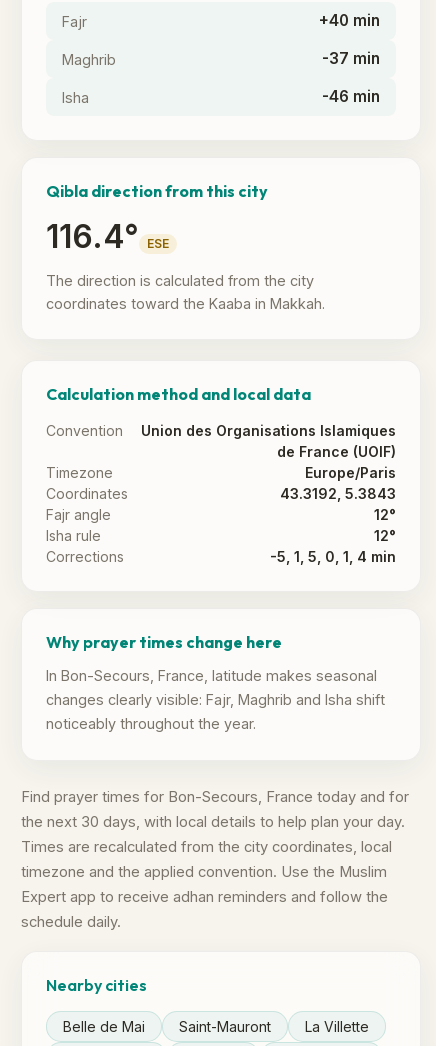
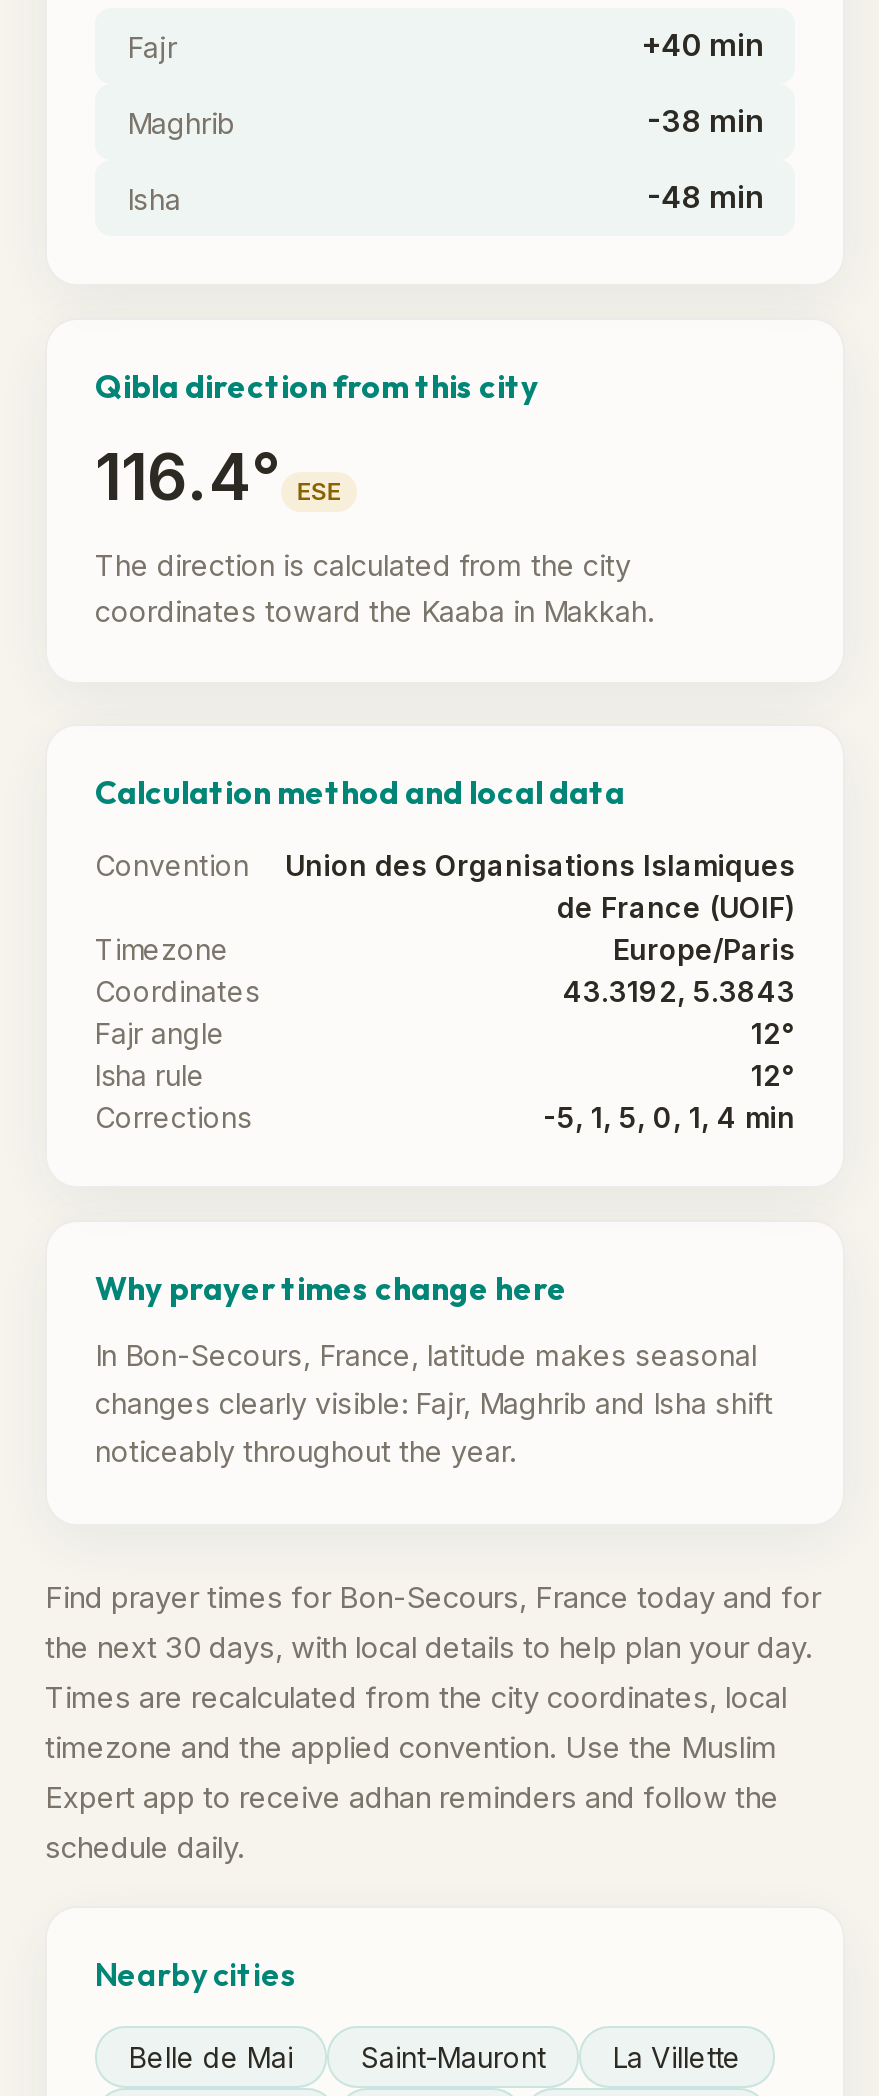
[322,49,380,68] -37 min -> [647,102,763,140] -38 min
[322,87,380,106] -46 min -> [647,178,763,216] -48 min

